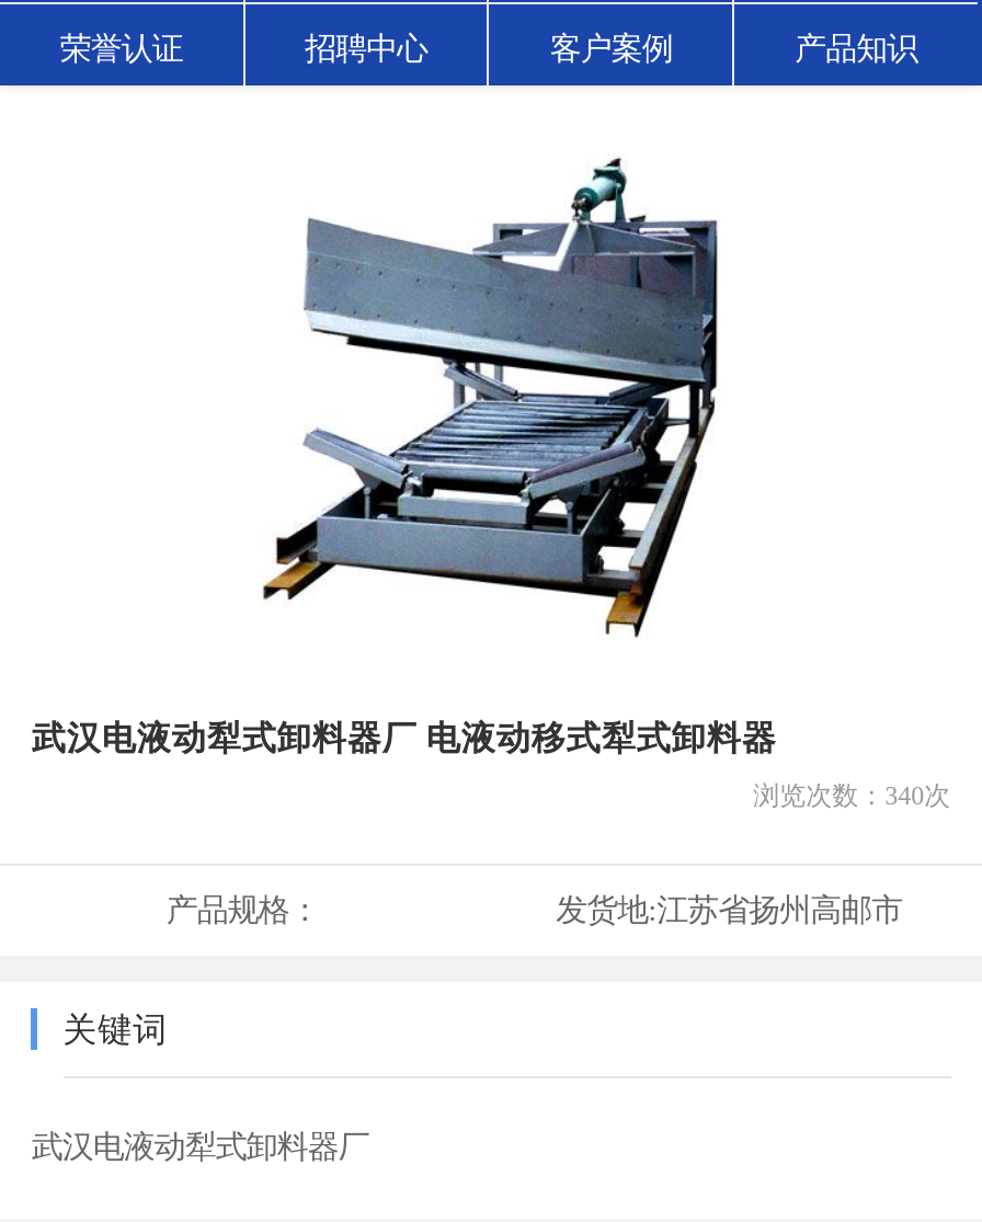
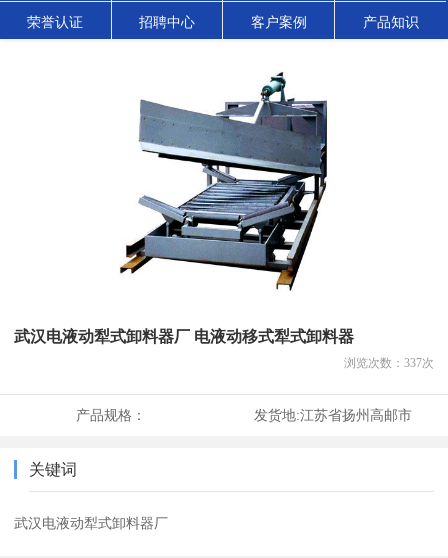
[753,781,951,811] 浏览次数：340次 -> [344,356,434,370] 浏览次数：337次

